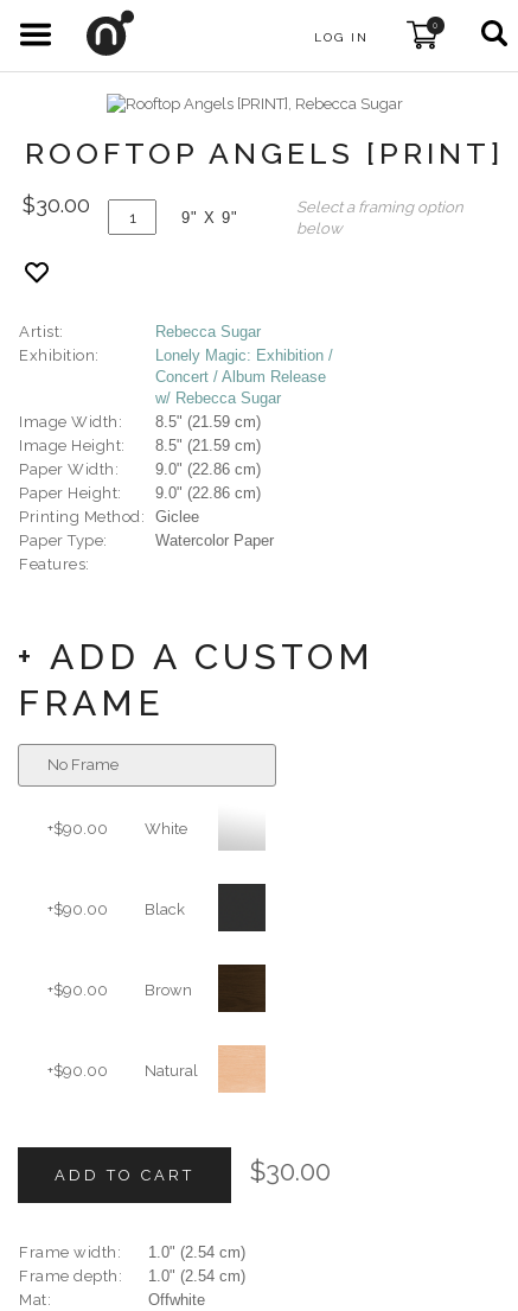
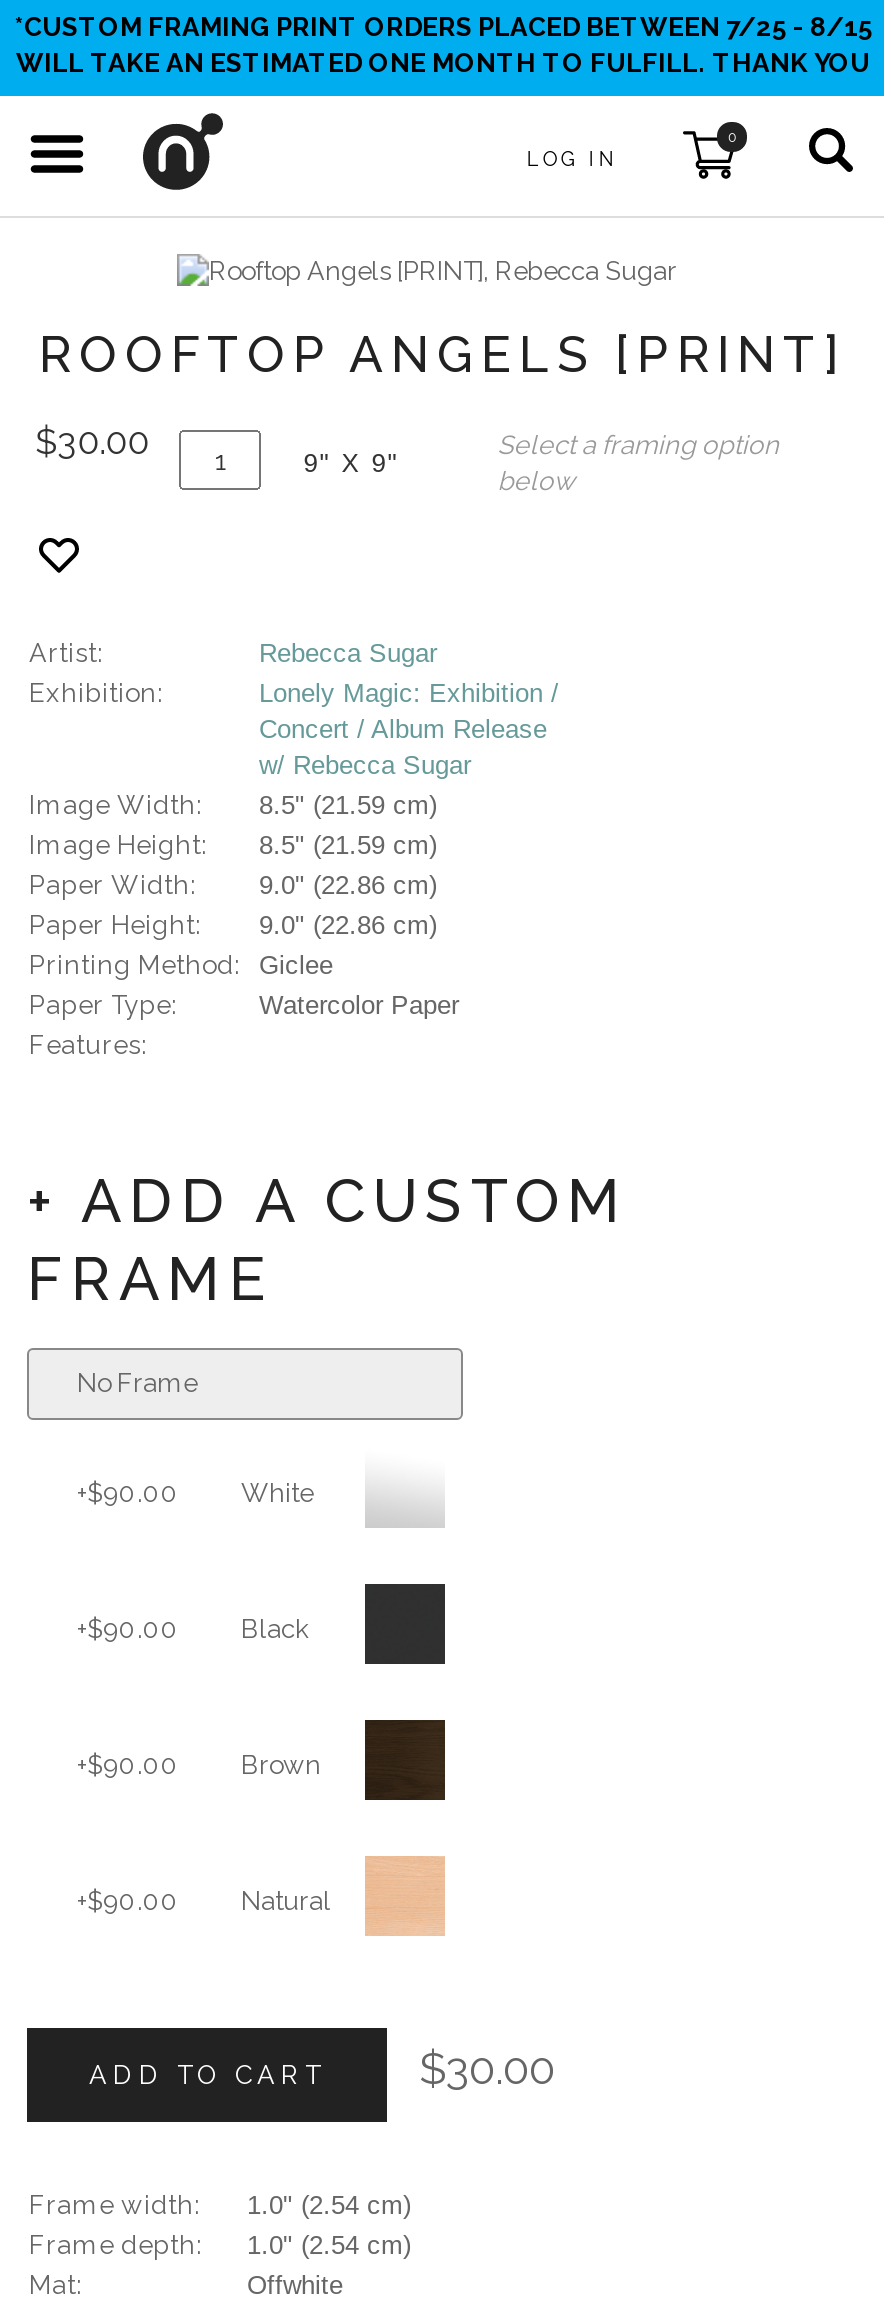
none -> [14,13,872,79] *CUSTOM FRAMING PRINT ORDERS PLACED BETWEEN 7/25 - 8/15 | WILL TAKE AN ESTIMATED ONE MONTH TO FULFILL. THANK YOU

